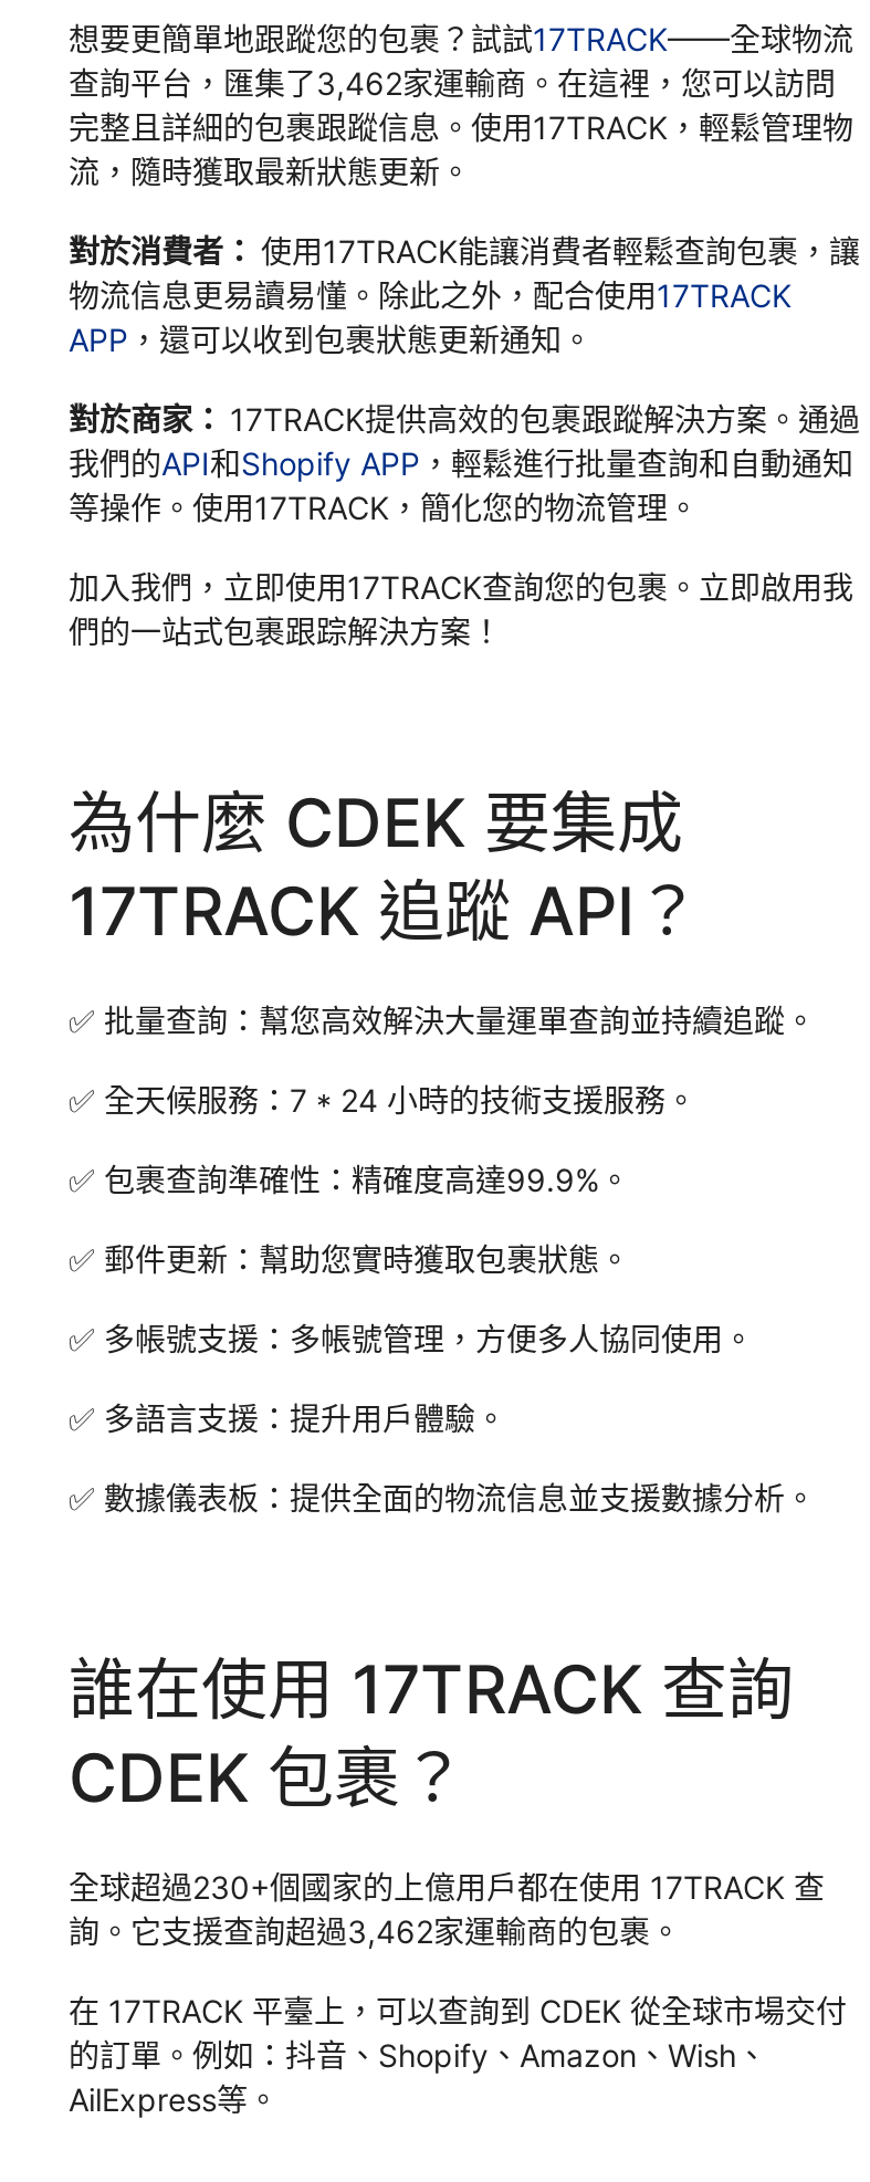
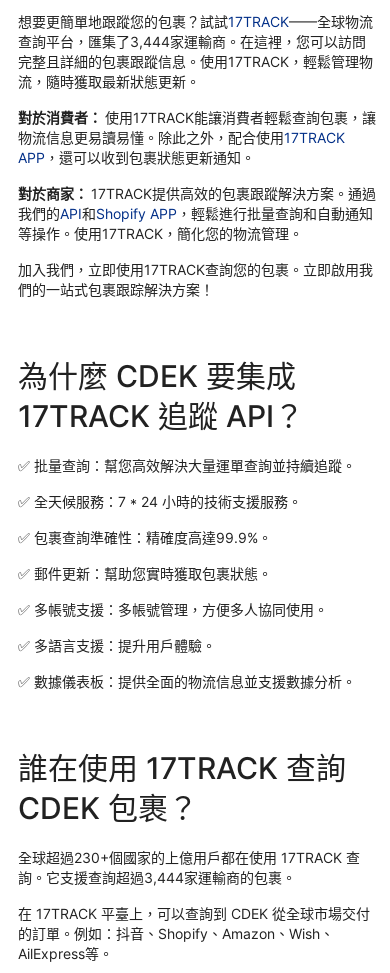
[69,65,836,102] 查詢平台，匯集了3,462家運輸商。在這裡，您可以訪問 -> [18,33,366,50] 查詢平台，匯集了3,444家運輸商。在這裡，您可以訪問
[69,1913,681,1951] 詢。它支援查詢超過3,462家運輸商的包裹。 -> [18,869,296,886] 詢。它支援查詢超過3,444家運輸商的包裹。

